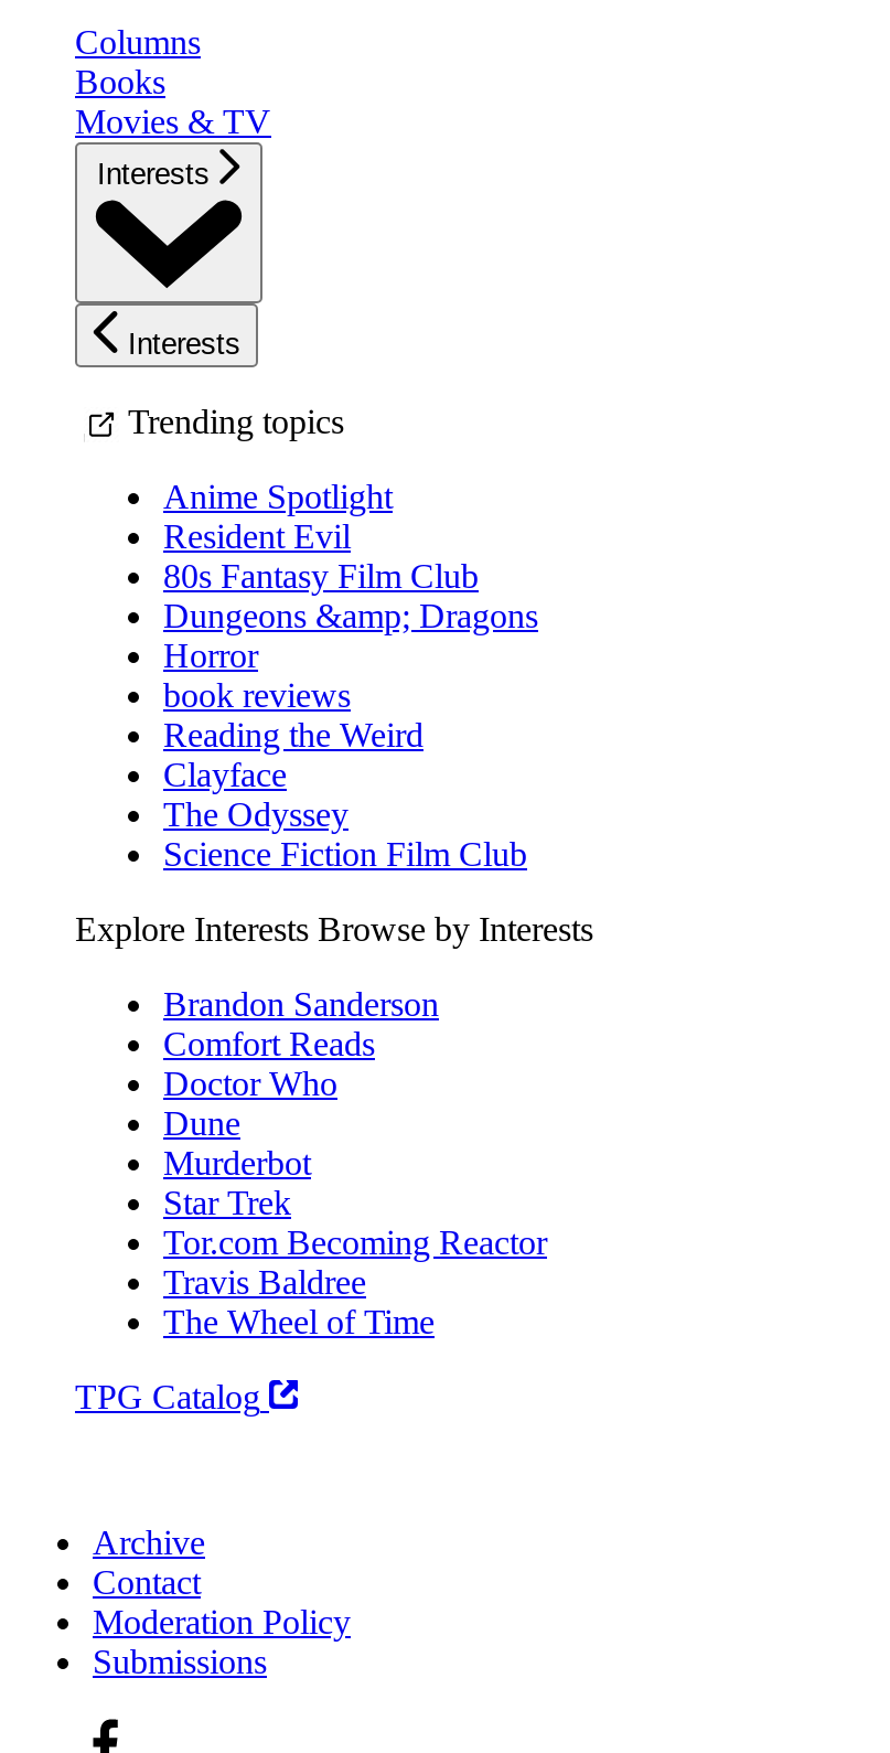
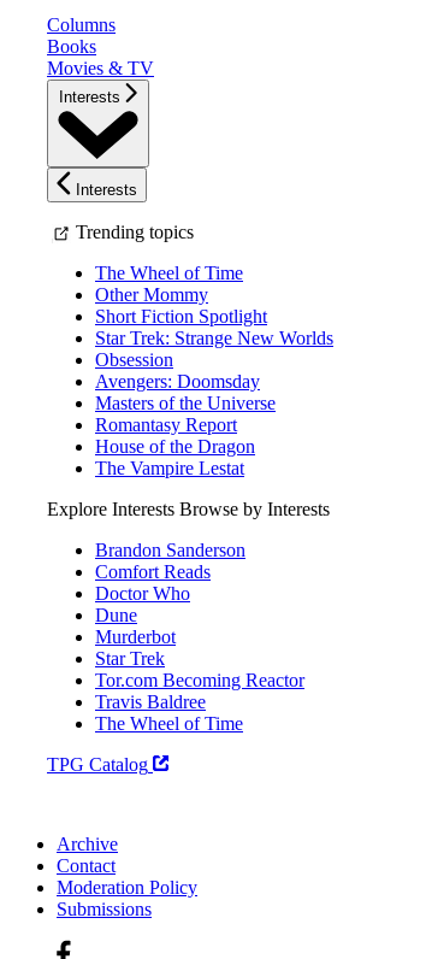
[163,478,538,873] Anime Spotlight | Resident Evil | 80s Fantasy Film Club | Dungeons &amp; Dragons | Horror | book reviews | Reading the Weird | Clayface | The Odyssey | Science Fiction Film Club -> [95,263,333,478] The Wheel of Time | Other Mommy | Short Fiction Spotlight | Star Trek: Strange New Worlds | Obsession | Avengers: Doomsday | Masters of the Universe | Romantasy Report | House of the Dragon | The Vampire Lestat

